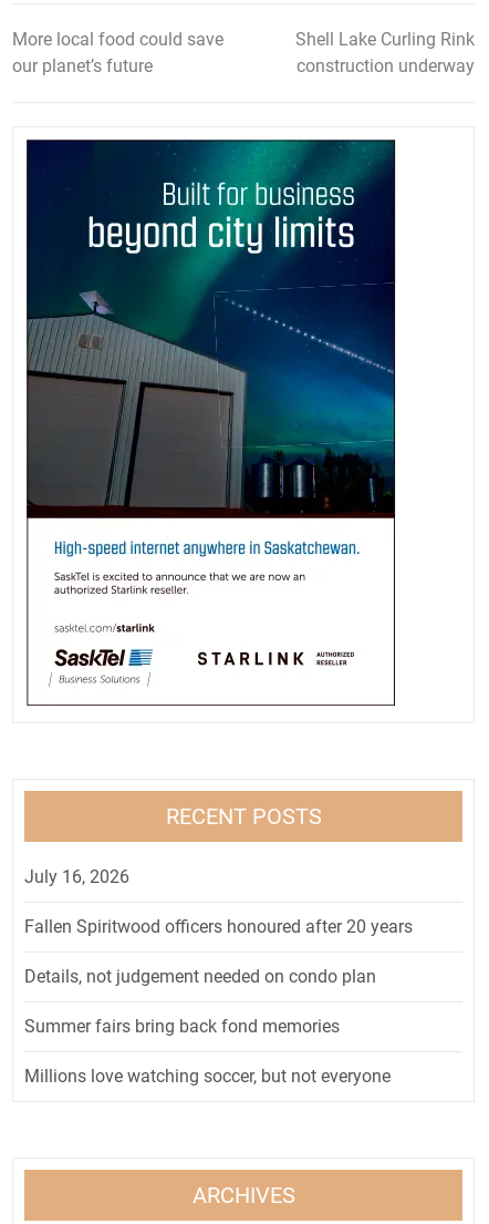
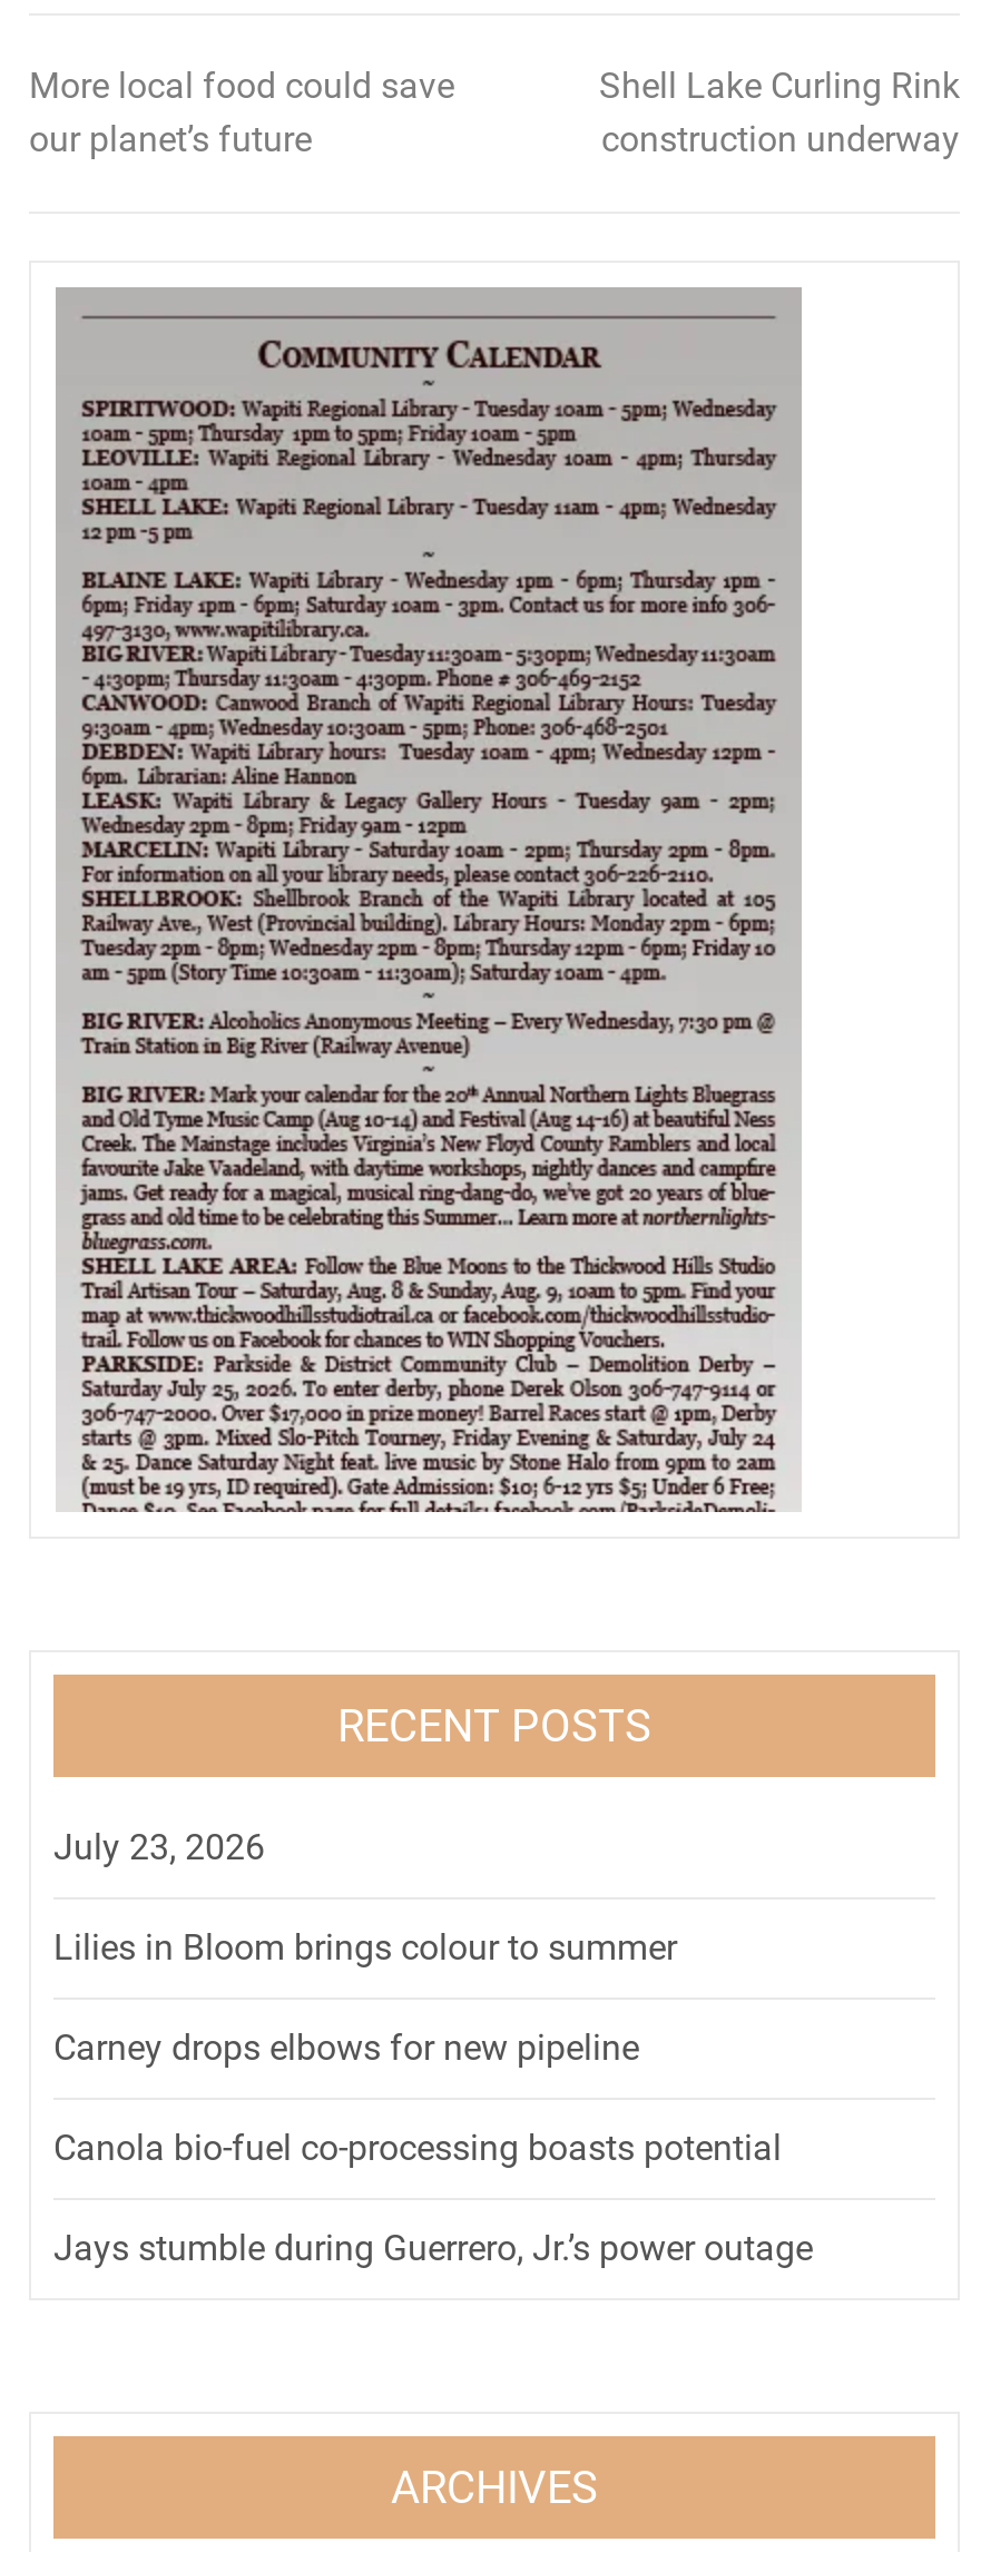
[27,140,396,710] [image] -> [56,289,802,1514] [image]
[24,866,129,887] July 16, 2026 -> [53,1826,265,1868] July 23, 2026
[24,916,413,937] Fallen Spiritwood officers honoured after 20 years -> [53,1926,677,1968] Lilies in Bloom brings colour to summer
[24,966,376,987] Details, not judgement needed on condo plan -> [53,2026,639,2069] Carney drops elbows for new pipeline
[24,1016,340,1037] Summer fairs bring back fond memories -> [53,2126,782,2169] Canola bio-fuel co-processing boasts potential
[24,1065,391,1087] Millions love watching soccer, but not everyone -> [53,2227,813,2269] Jays stumble during Guerrero, Jr.’s power outage

